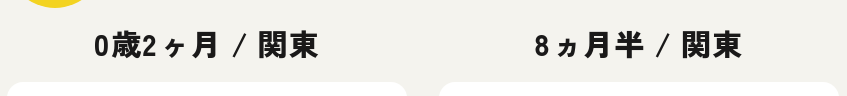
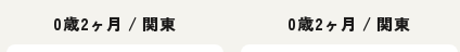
[535,21,743,63] 8ヵ月半/関東 -> [288,11,411,34] 0歳2ヶ月/関東

